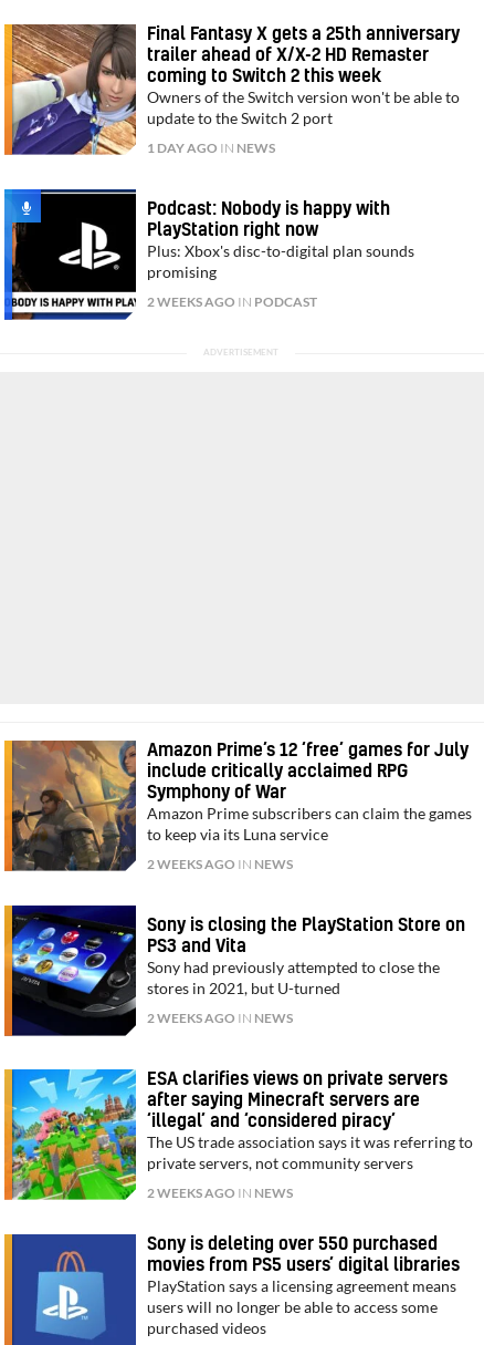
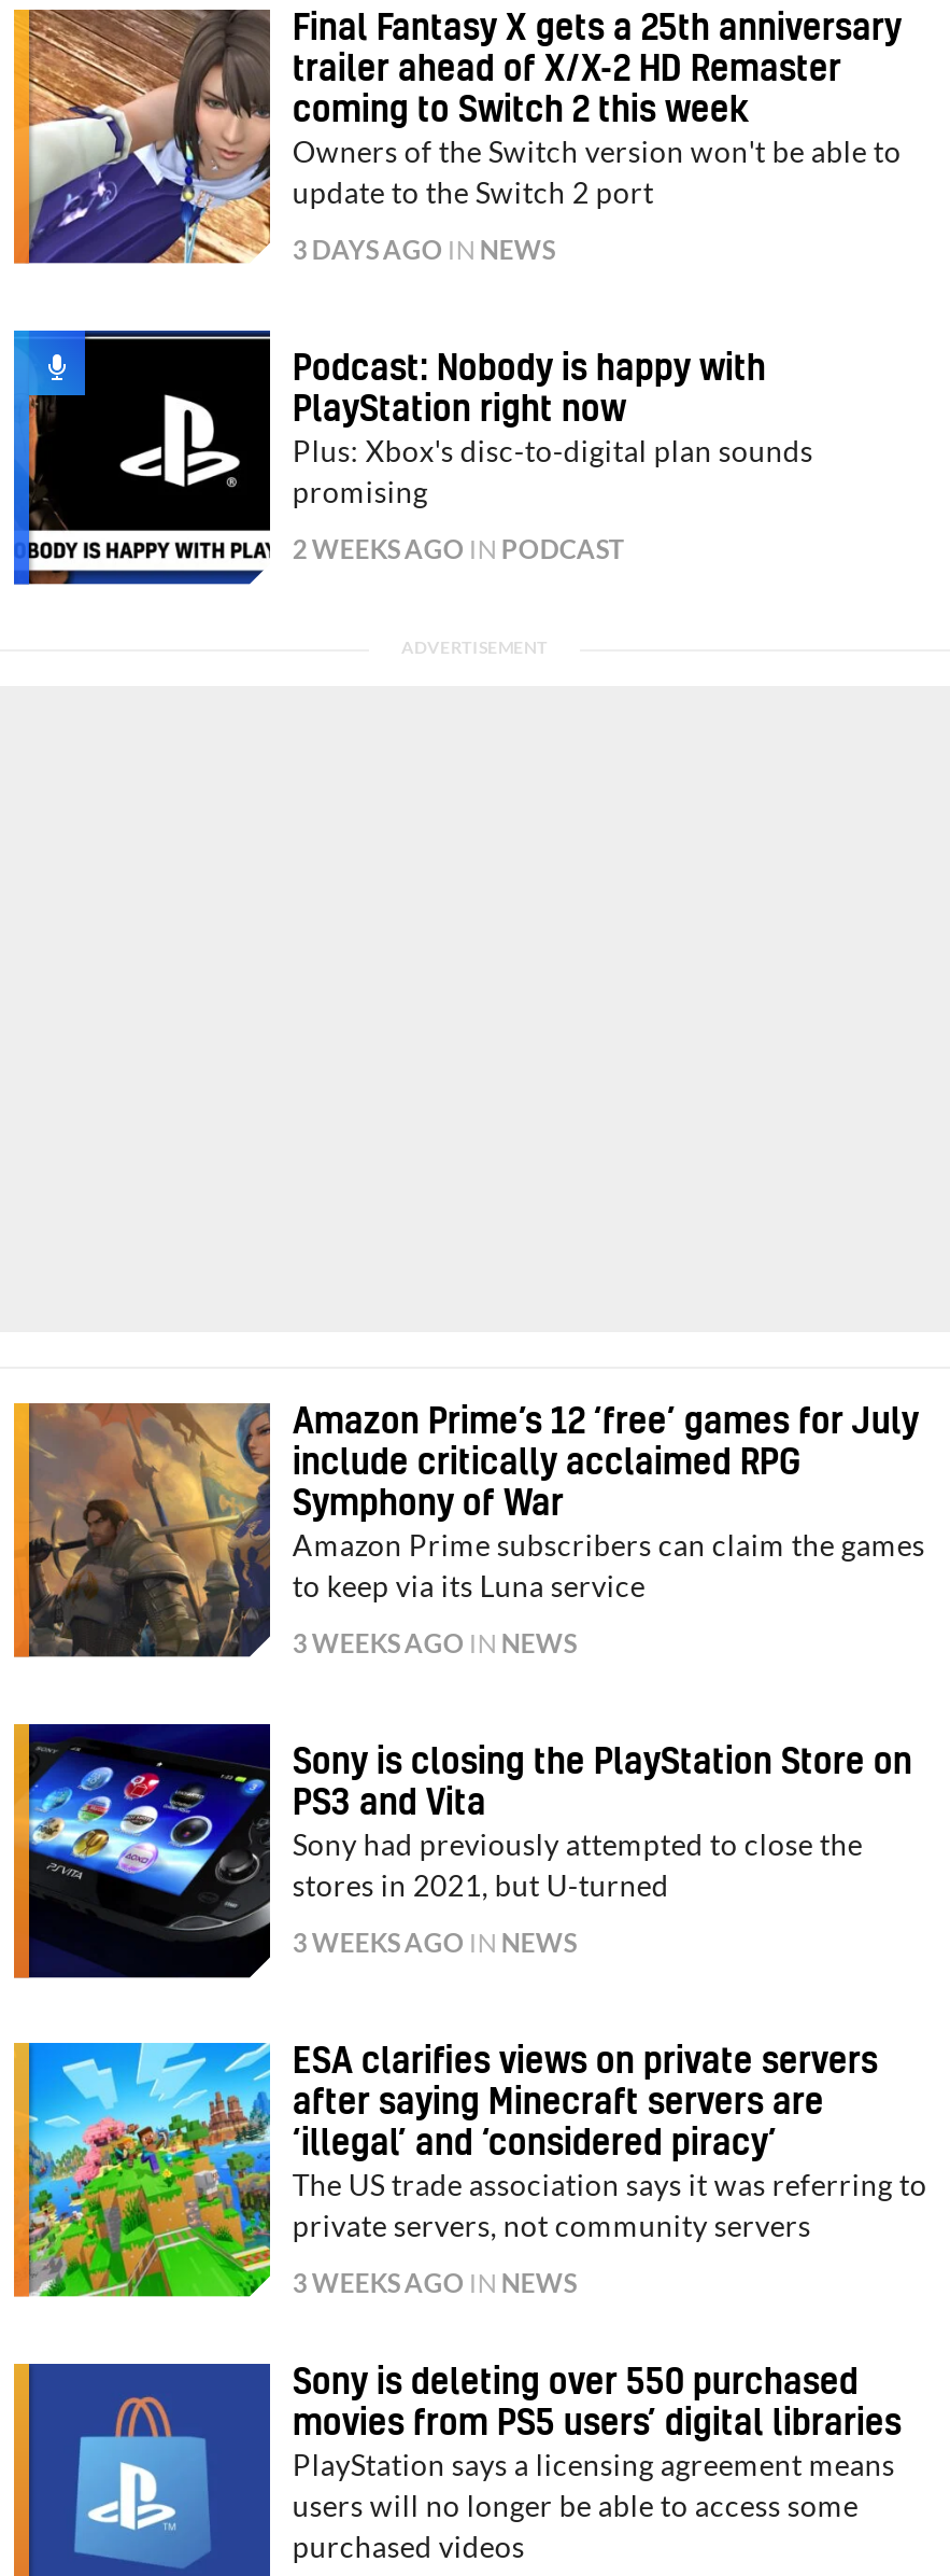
[147,139,276,156] 1 DAY AGO IN NEWS -> [292,233,555,266] 3 DAYS AGO IN NEWS
[147,855,293,872] 2 WEEKS AGO IN NEWS -> [292,1627,576,1659] 3 WEEKS AGO IN NEWS
[147,1009,293,1026] 2 WEEKS AGO IN NEWS -> [292,1926,576,1958] 3 WEEKS AGO IN NEWS
[147,1184,293,1201] 2 WEEKS AGO IN NEWS -> [292,2266,576,2299] 3 WEEKS AGO IN NEWS

